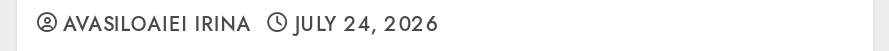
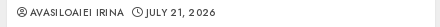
[63,9,438,39] AVASILOAIEI IRINA JULY 24, 2026 -> [30,5,216,20] AVASILOAIEI IRINA JULY 21, 2026

